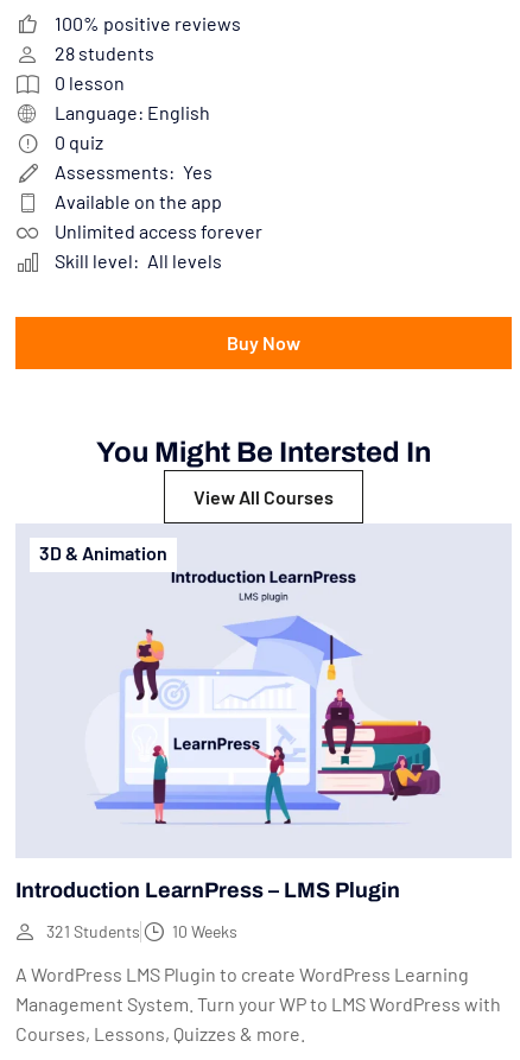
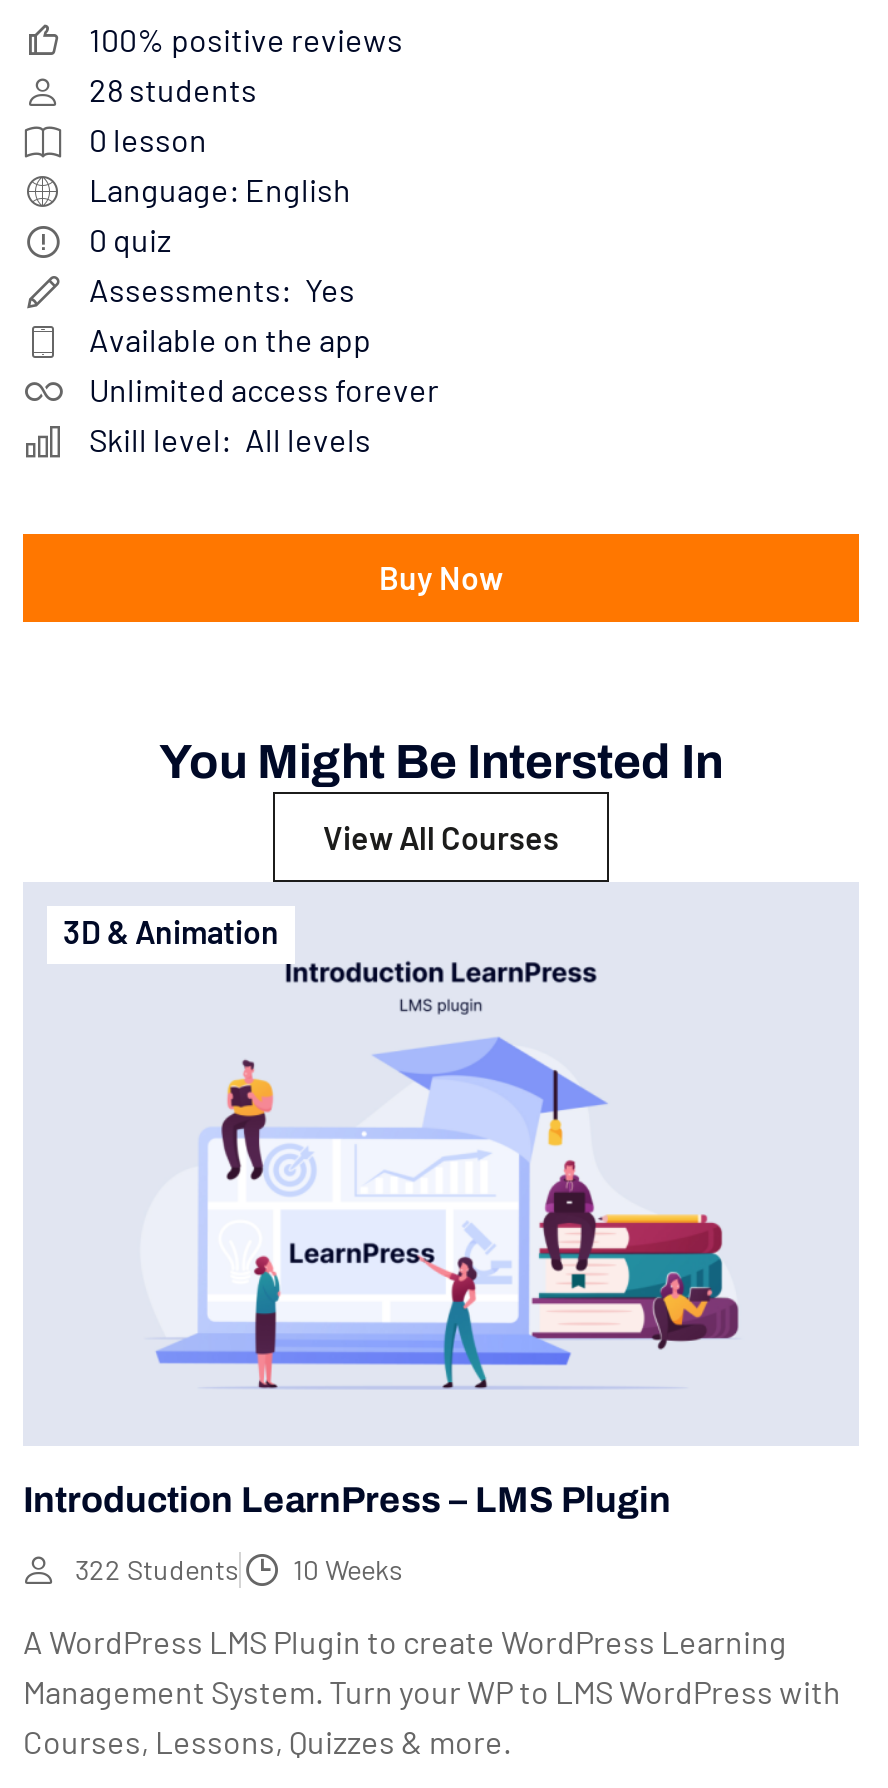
[46,921,237,941] 321 Students 10 Weeks -> [75,1552,403,1586] 322 Students 10 Weeks

